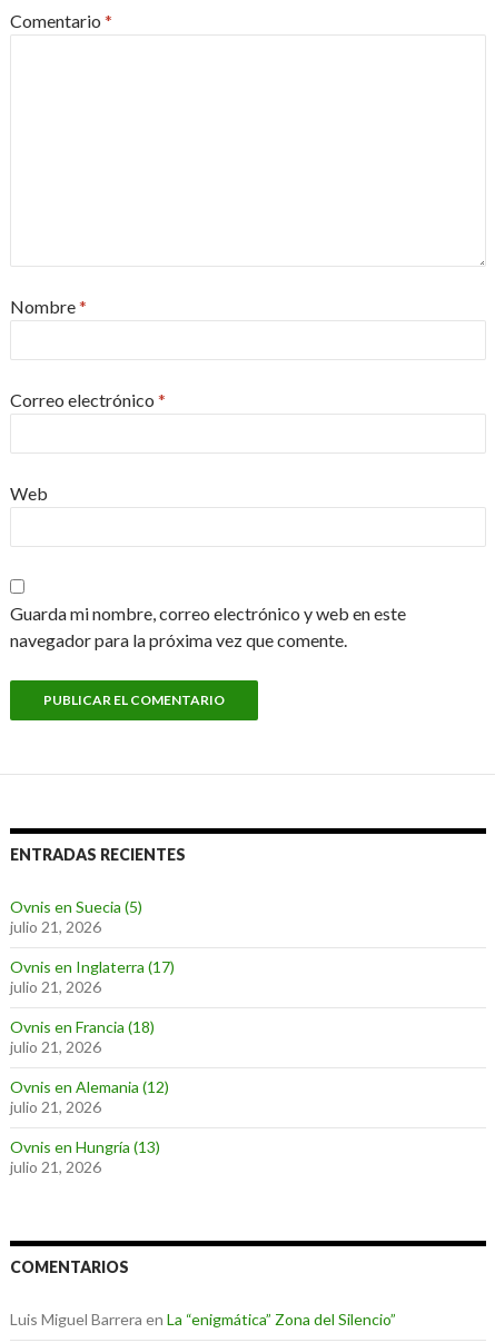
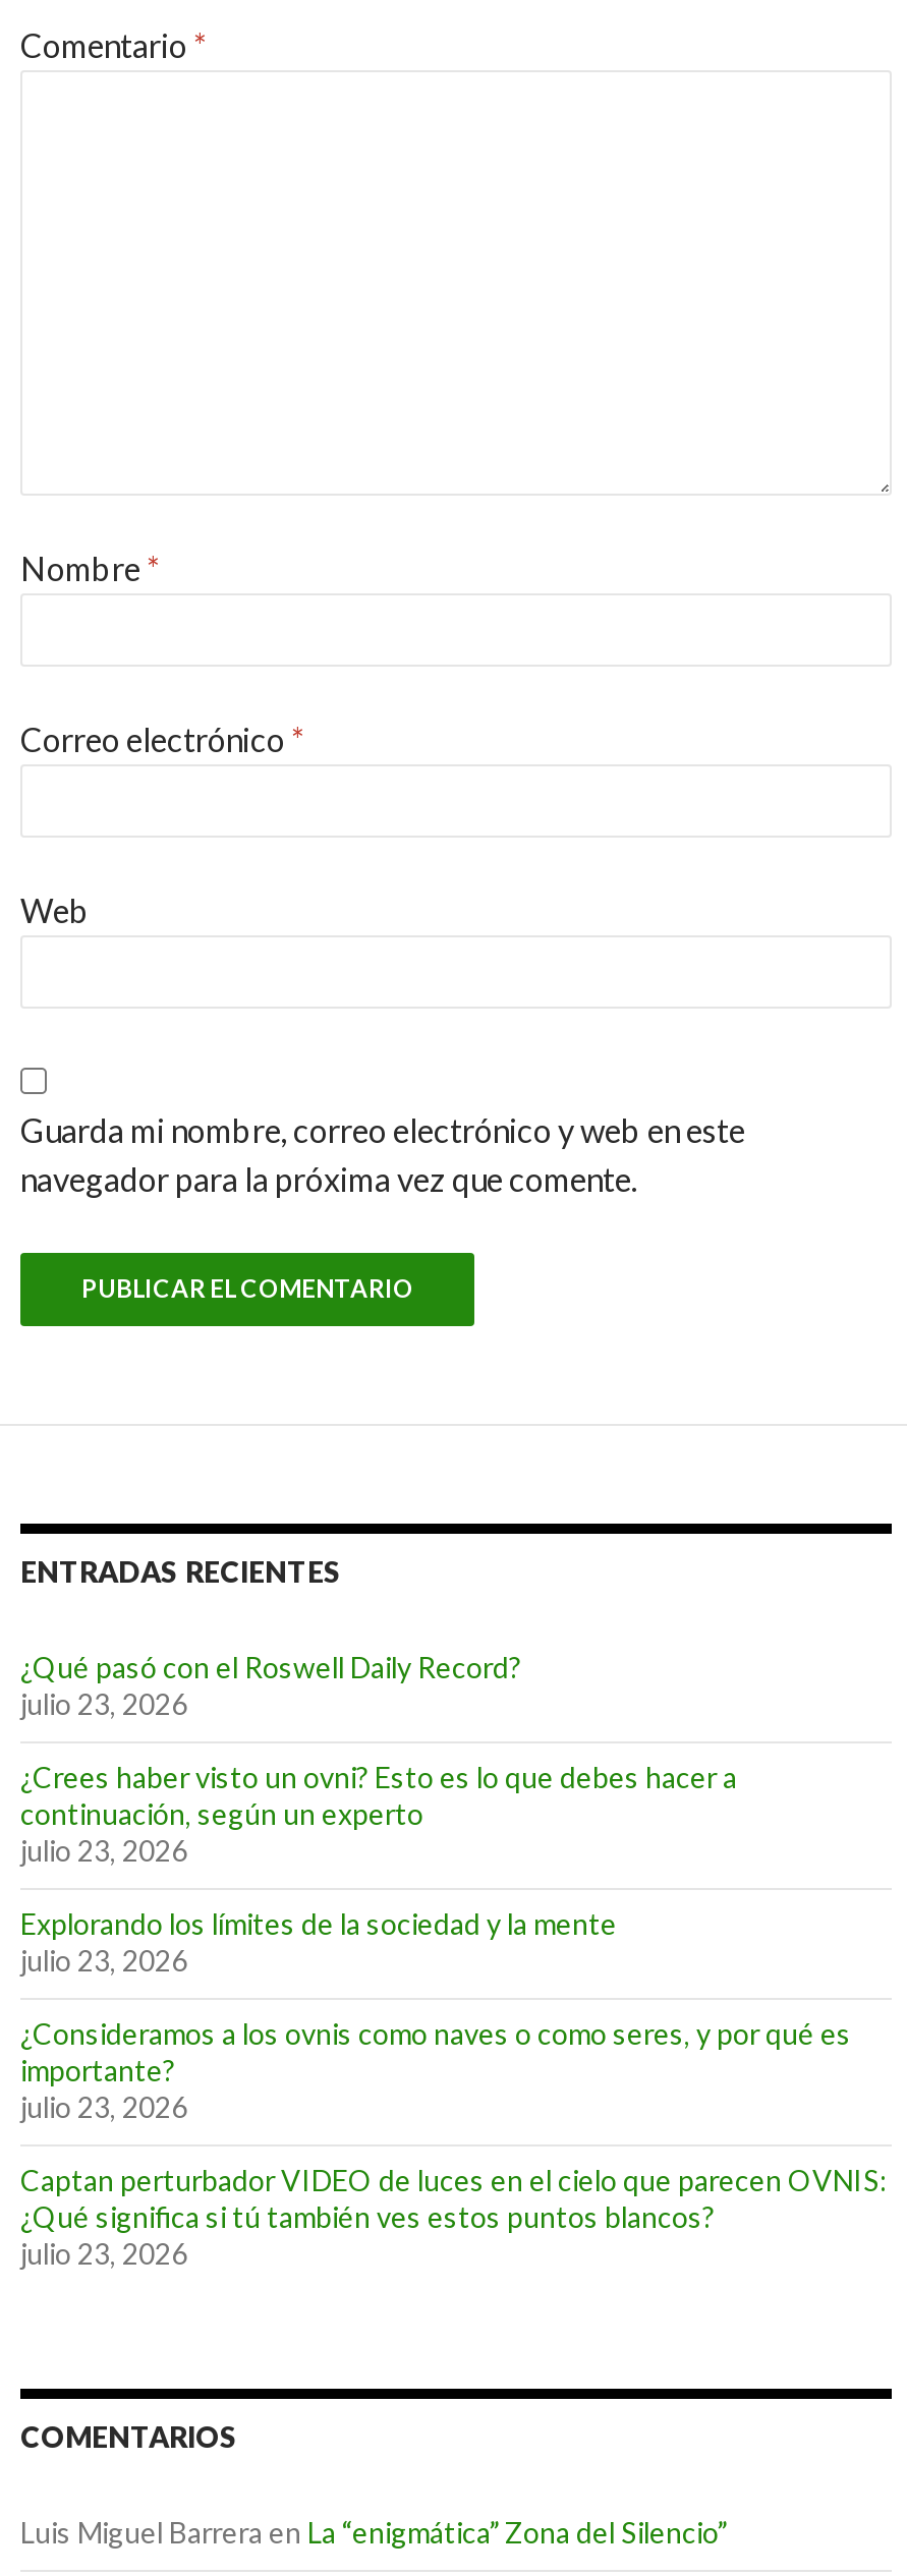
[10,897,142,936] Ovnis en Suecia (5) | julio 21, 2026 -> [20,1650,521,1721] ¿Qué pasó con el Roswell Daily Record? | julio 23, 2026
[10,957,175,996] Ovnis en Inglaterra (17) | julio 21, 2026 -> [20,1760,737,1868] ¿Crees haber visto un ovni? Esto es lo que debes hacer a | continuación, según un experto | julio 23, 2026
[10,1017,155,1056] Ovnis en Francia (18) | julio 21, 2026 -> [20,1906,617,1978] Explorando los límites de la sociedad y la mente | julio 23, 2026
[10,1077,169,1116] Ovnis en Alemania (12) | julio 21, 2026 -> [20,2016,851,2124] ¿Consideramos a los ovnis como naves o como seres, y por qué es | importante? | julio 23, 2026
[10,1137,160,1176] Ovnis en Hungría (13) | julio 21, 2026 -> [20,2163,888,2271] Captan perturbador VIDEO de luces en el cielo que parecen OVNIS: | ¿Qué significa si tú también ves estos puntos blancos? | julio 23, 2026

